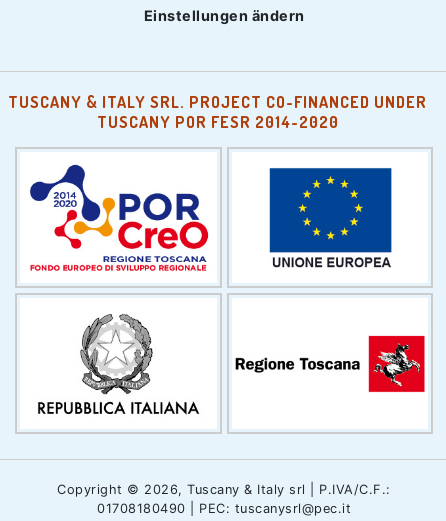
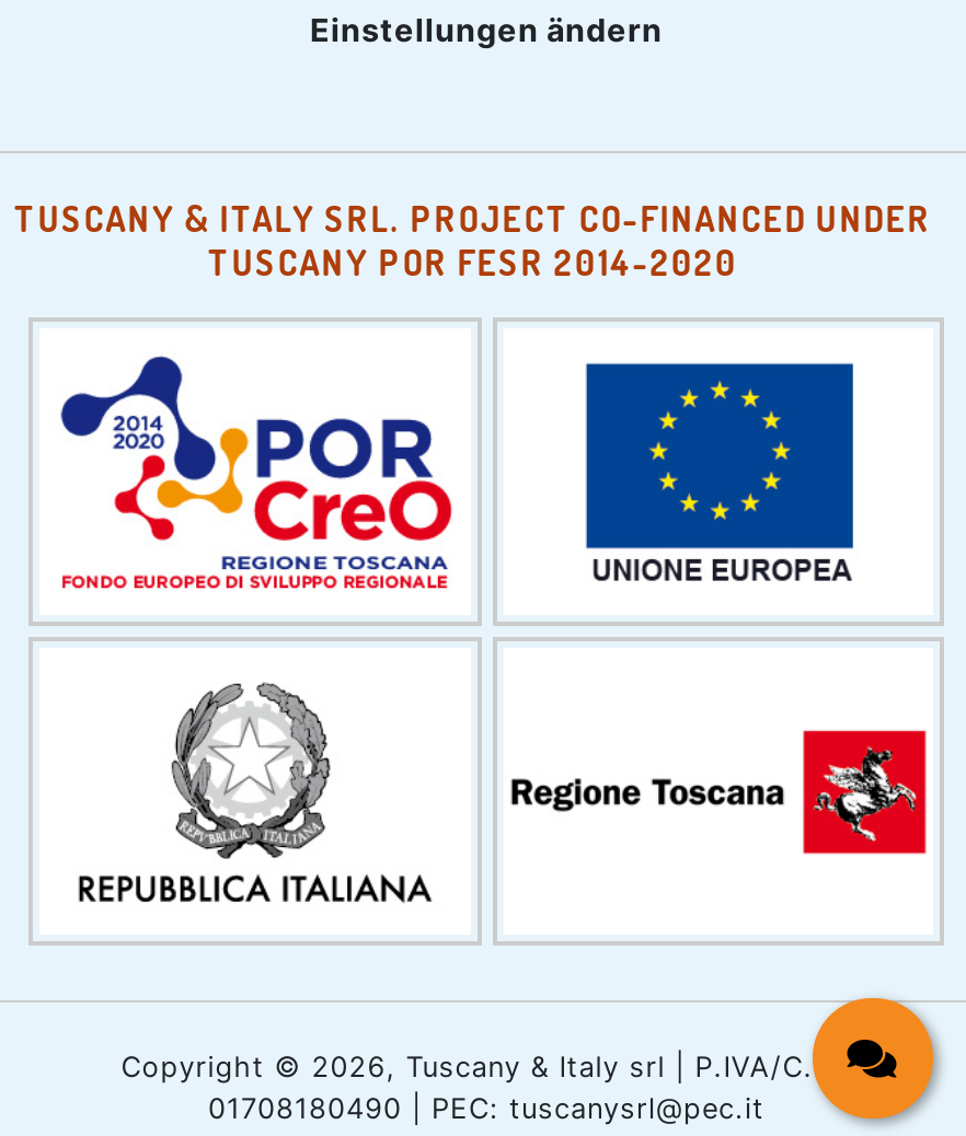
none -> [810,996,940,1125] [image]

